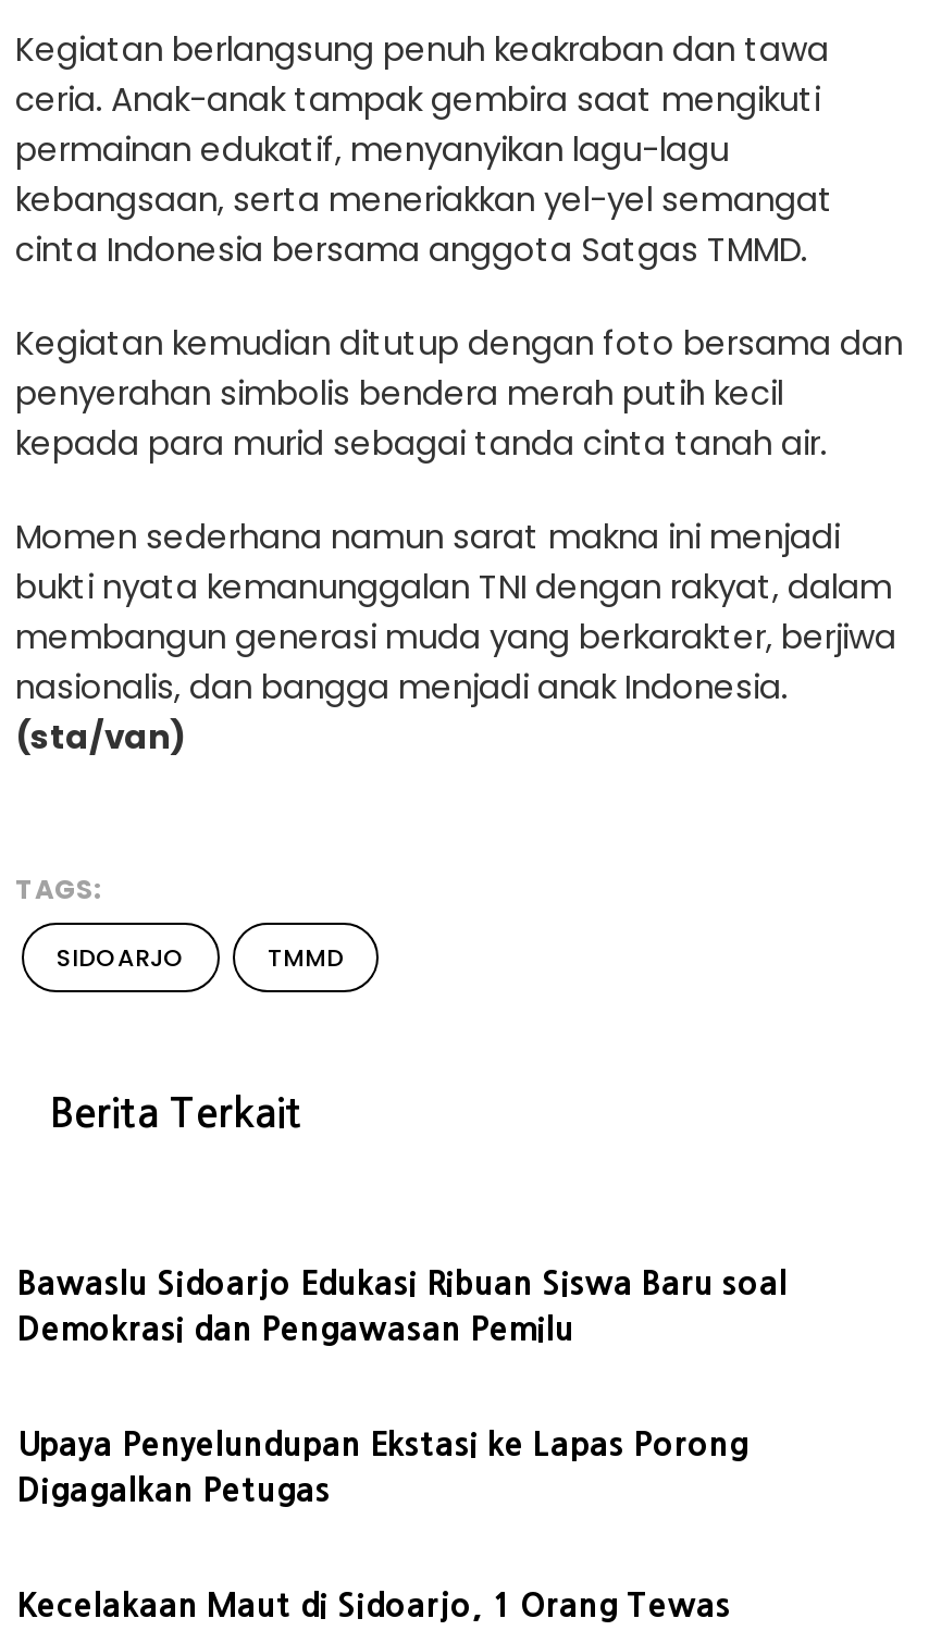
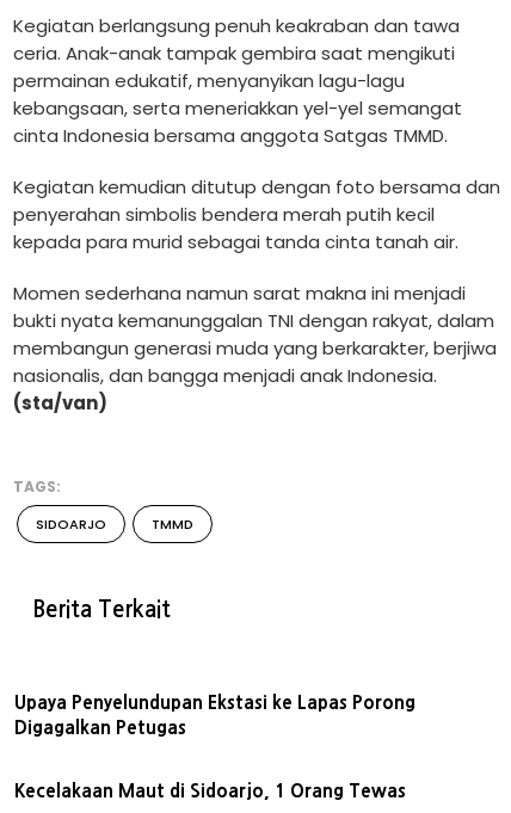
[17,1266,788,1345] Bawaslu Sidoarjo Edukasi Ribuan Siswa Baru soal | Demokrasi dan Pengawasan Pemilu -> none

